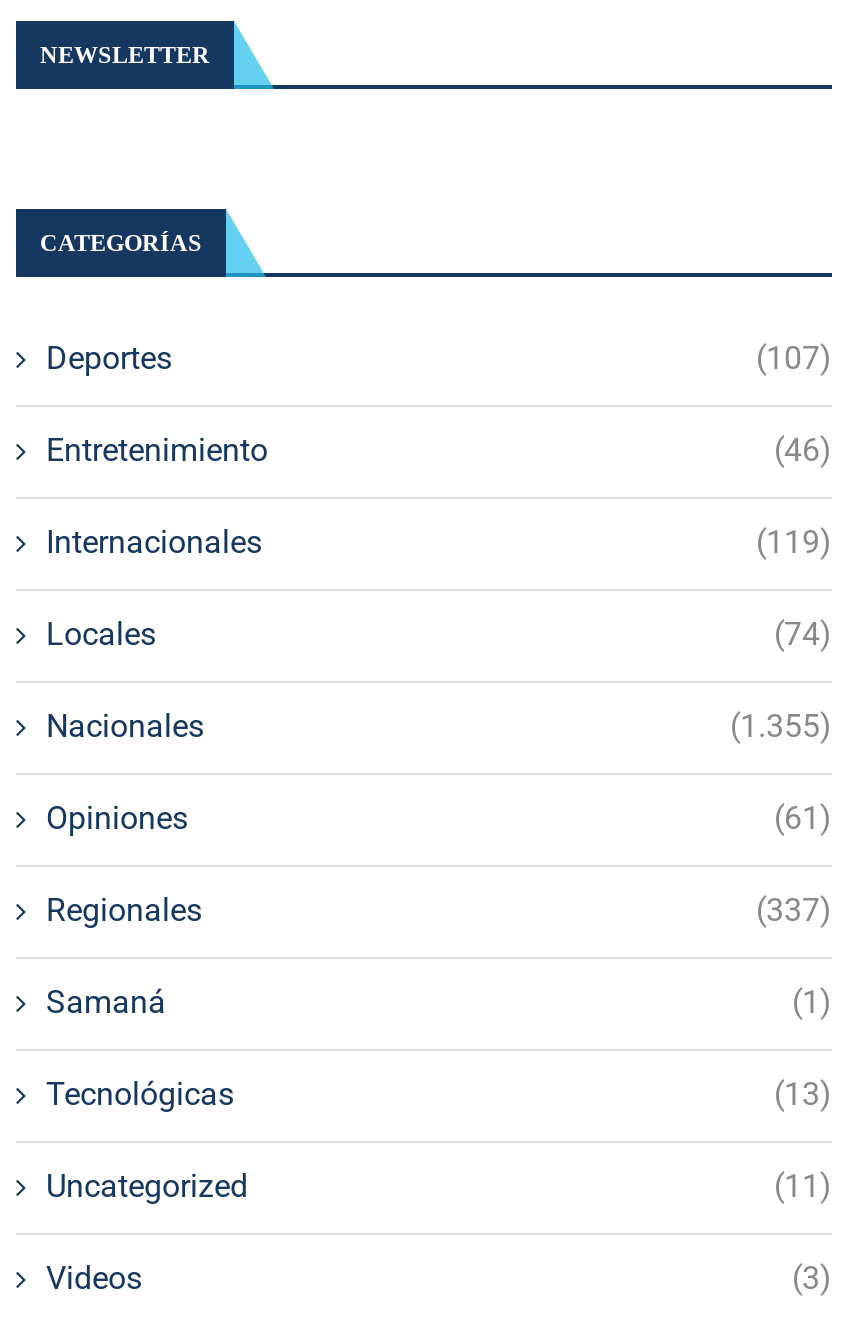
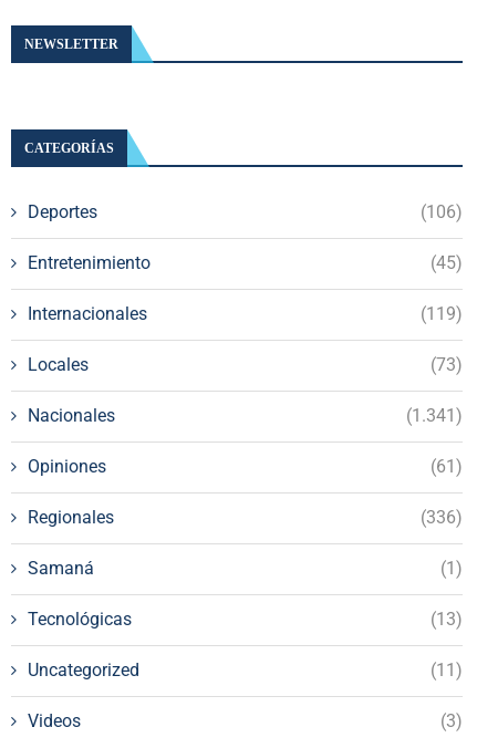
[756,339,832,377] (107) -> [421,201,463,223] (106)
[774,431,832,469] (46) -> [431,252,463,273] (45)
[774,615,832,653] (74) -> [431,354,463,375] (73)
[730,707,832,745] (1.355) -> [406,405,463,426] (1.341)
[756,891,832,929] (337) -> [421,507,463,528] (336)

